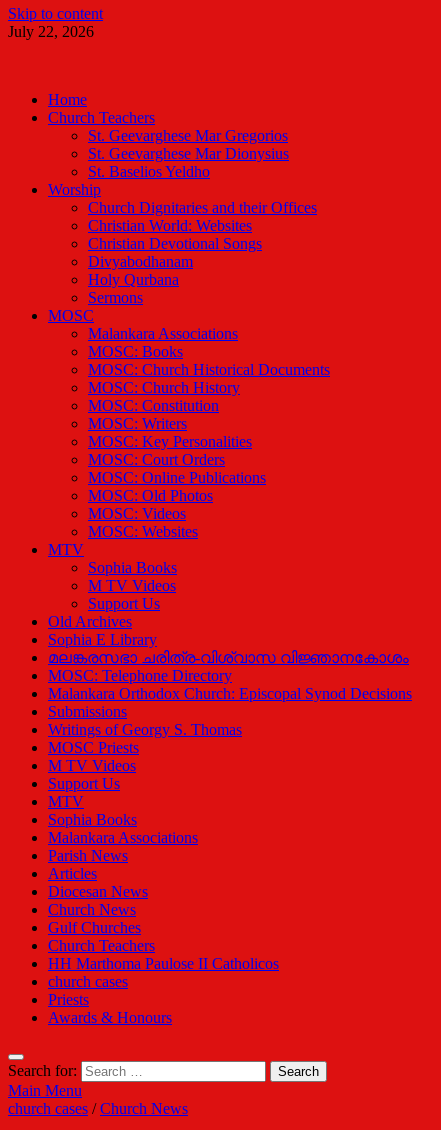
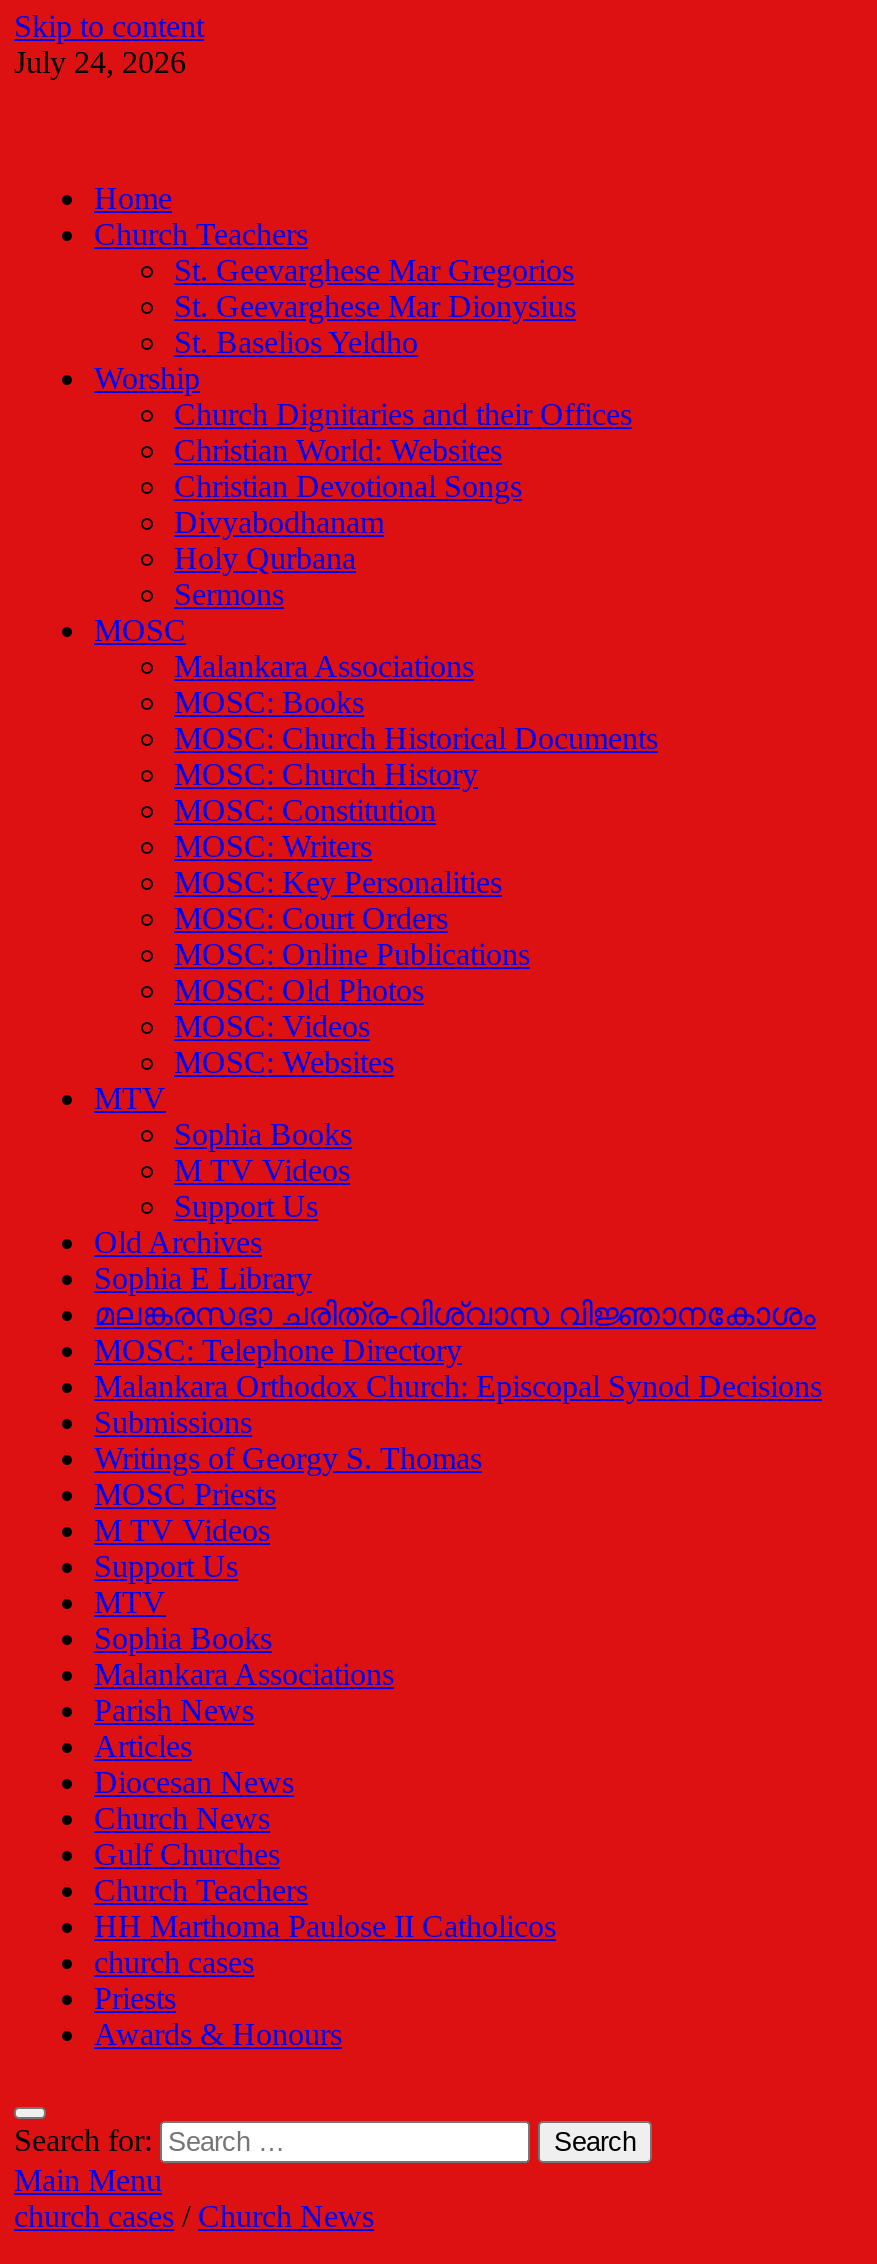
[8,23,94,40] July 22, 2026 -> [14,45,186,79] July 24, 2026

